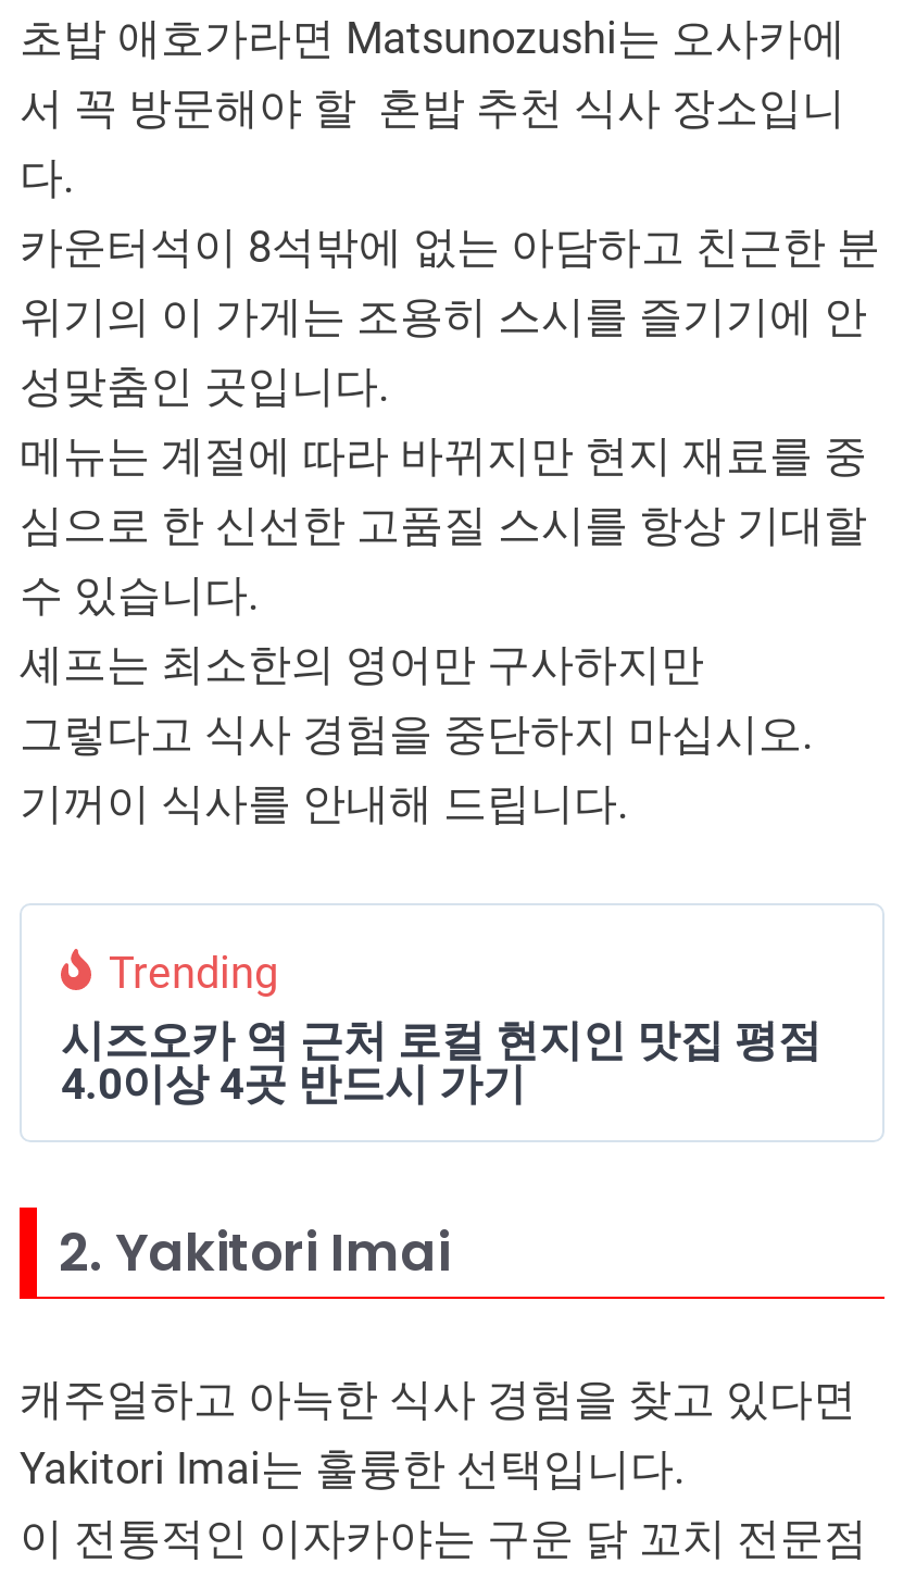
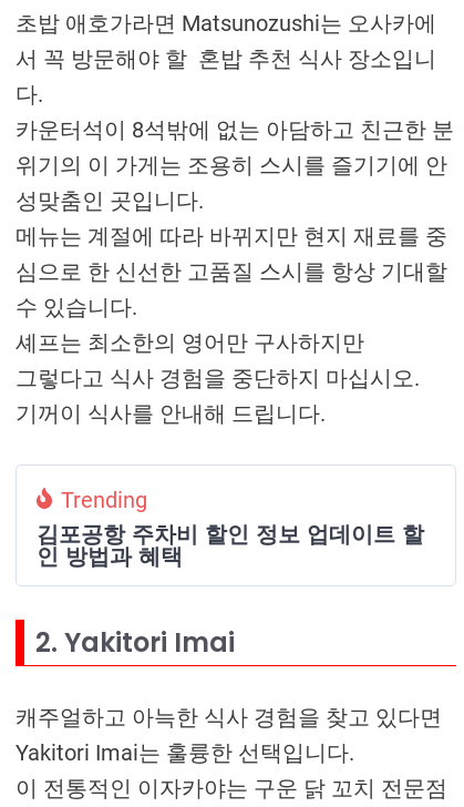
[61,1015,821,1111] 시즈오카 역 근처 로컬 현지인 맛집 평점 | 4.0이상 4곳 반드시 가기 -> [37,522,424,569] 김포공항 주차비 할인 정보 업데이트 할 | 인 방법과 혜택

